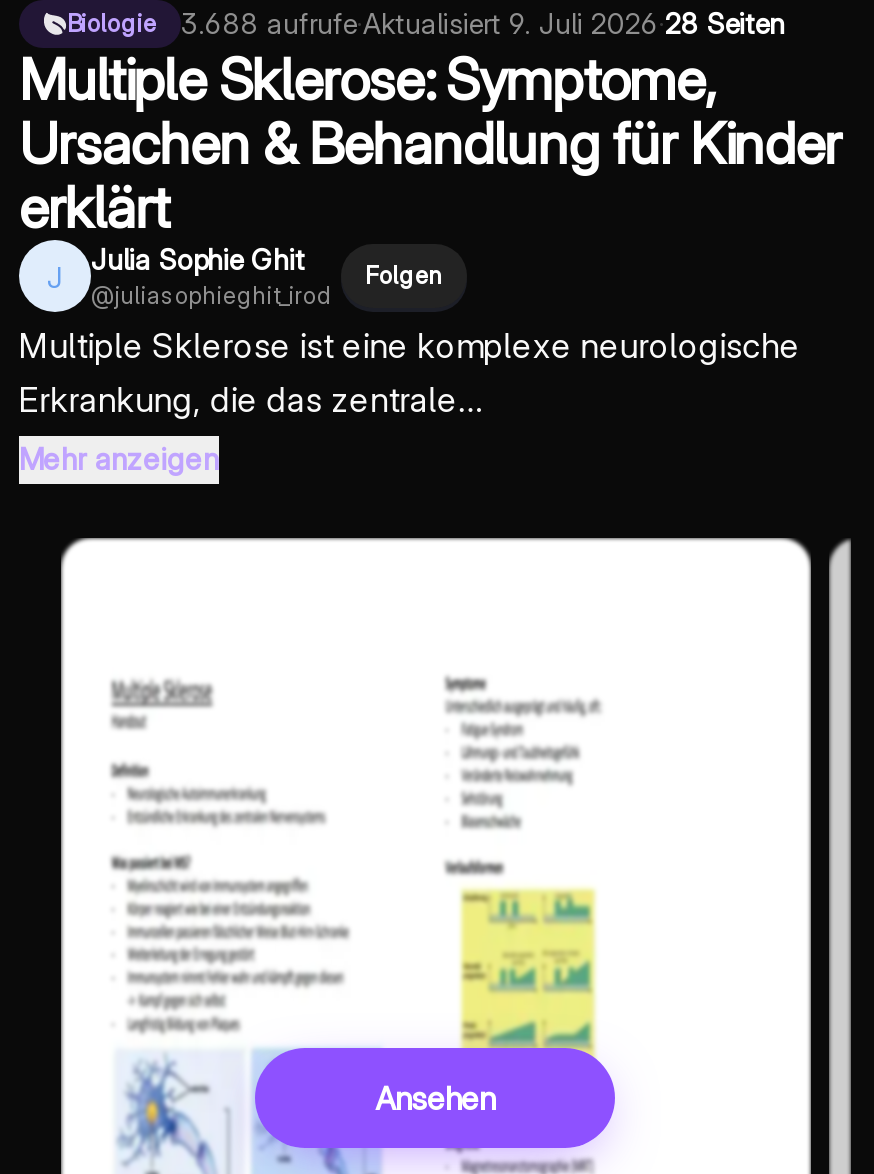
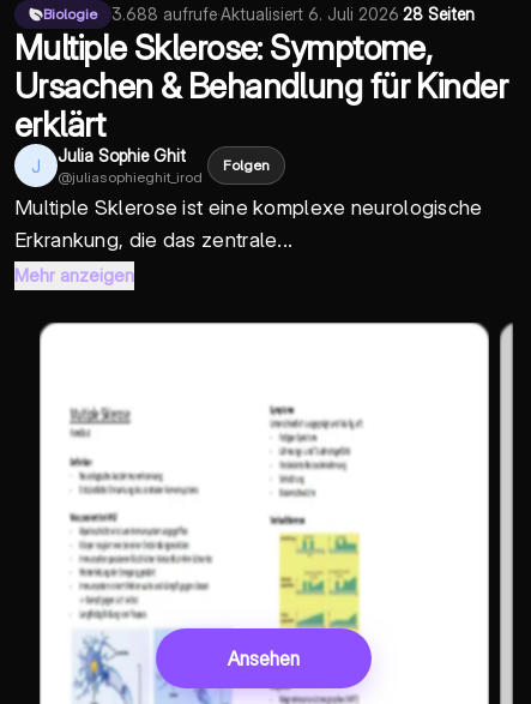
[181,6,785,40] 3.688 aufrufe · Aktualisiert 9. Juli 2026 · 28 Seiten -> [111,4,475,24] 3.688 aufrufe · Aktualisiert 6. Juli 2026 · 28 Seiten

